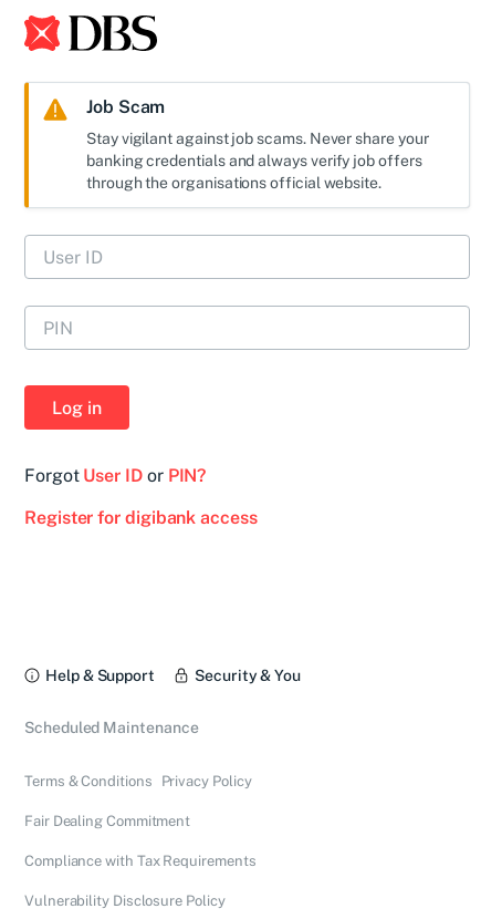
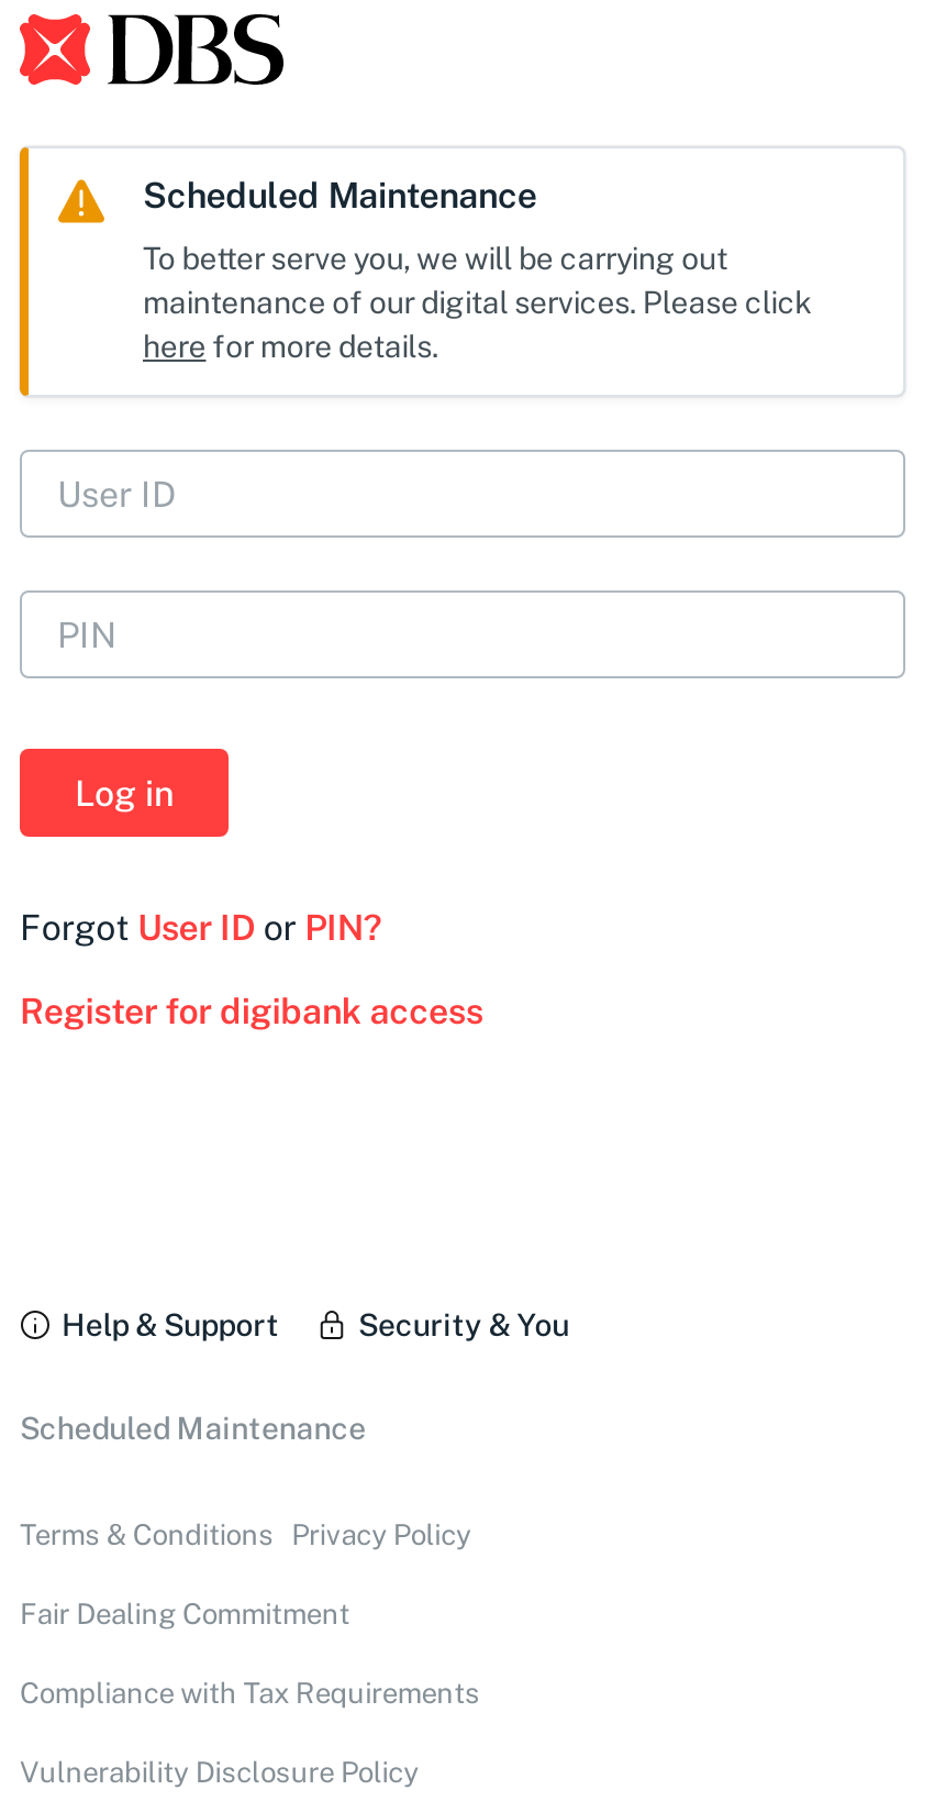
[86,96,165,117] Job Scam -> [143,175,537,217] Scheduled Maintenance
[86,130,429,192] Stay vigilant against job scams. Never share your | banking credentials and always verify job offers | through the organisations official website. -> [143,241,812,364] To better serve you, we will be carrying out | maintenance of our digital services. Please click | here for more details.

